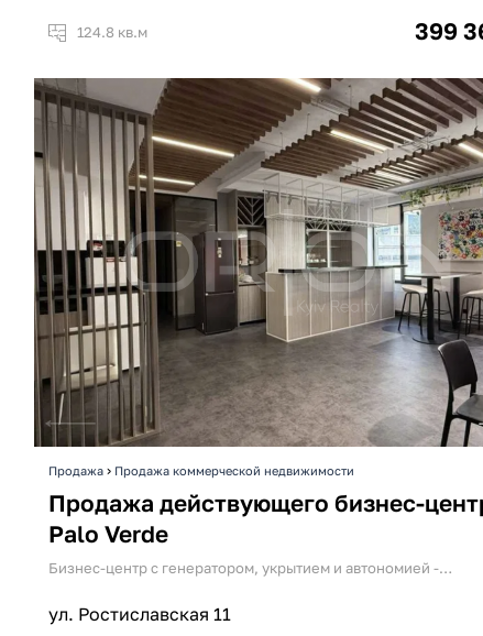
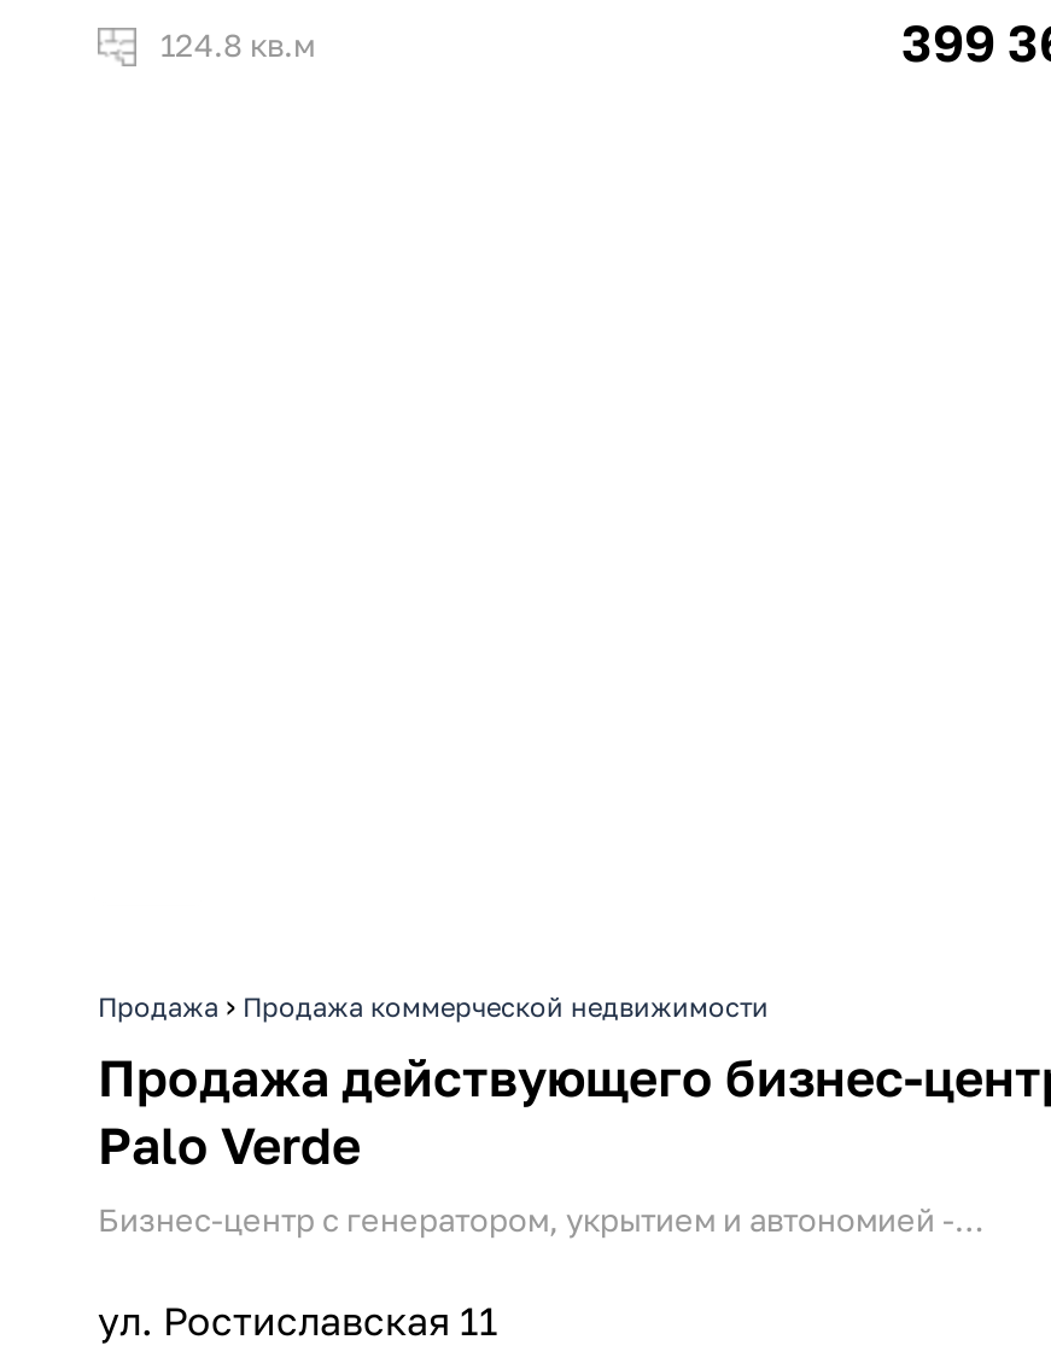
[33,77,480,448] [image] -> none

